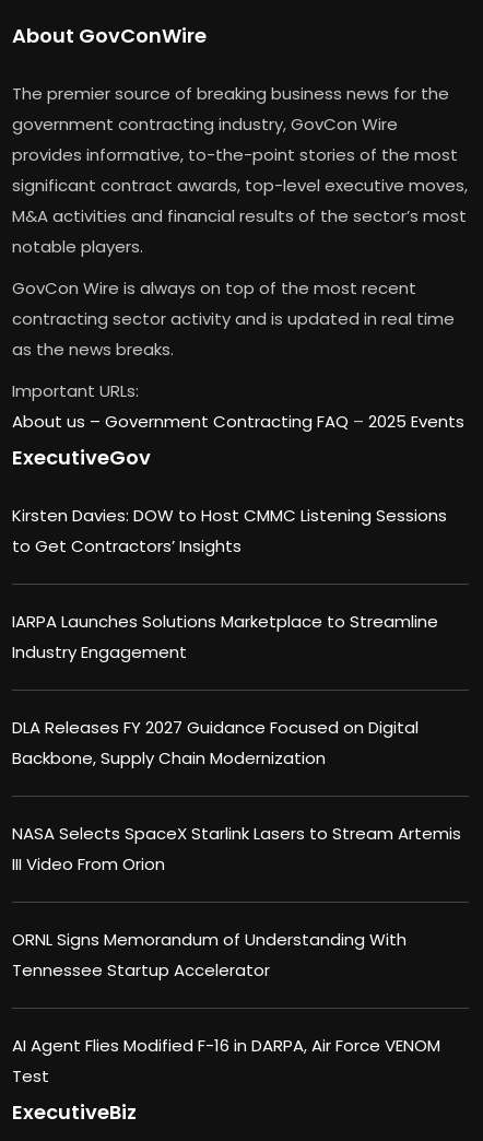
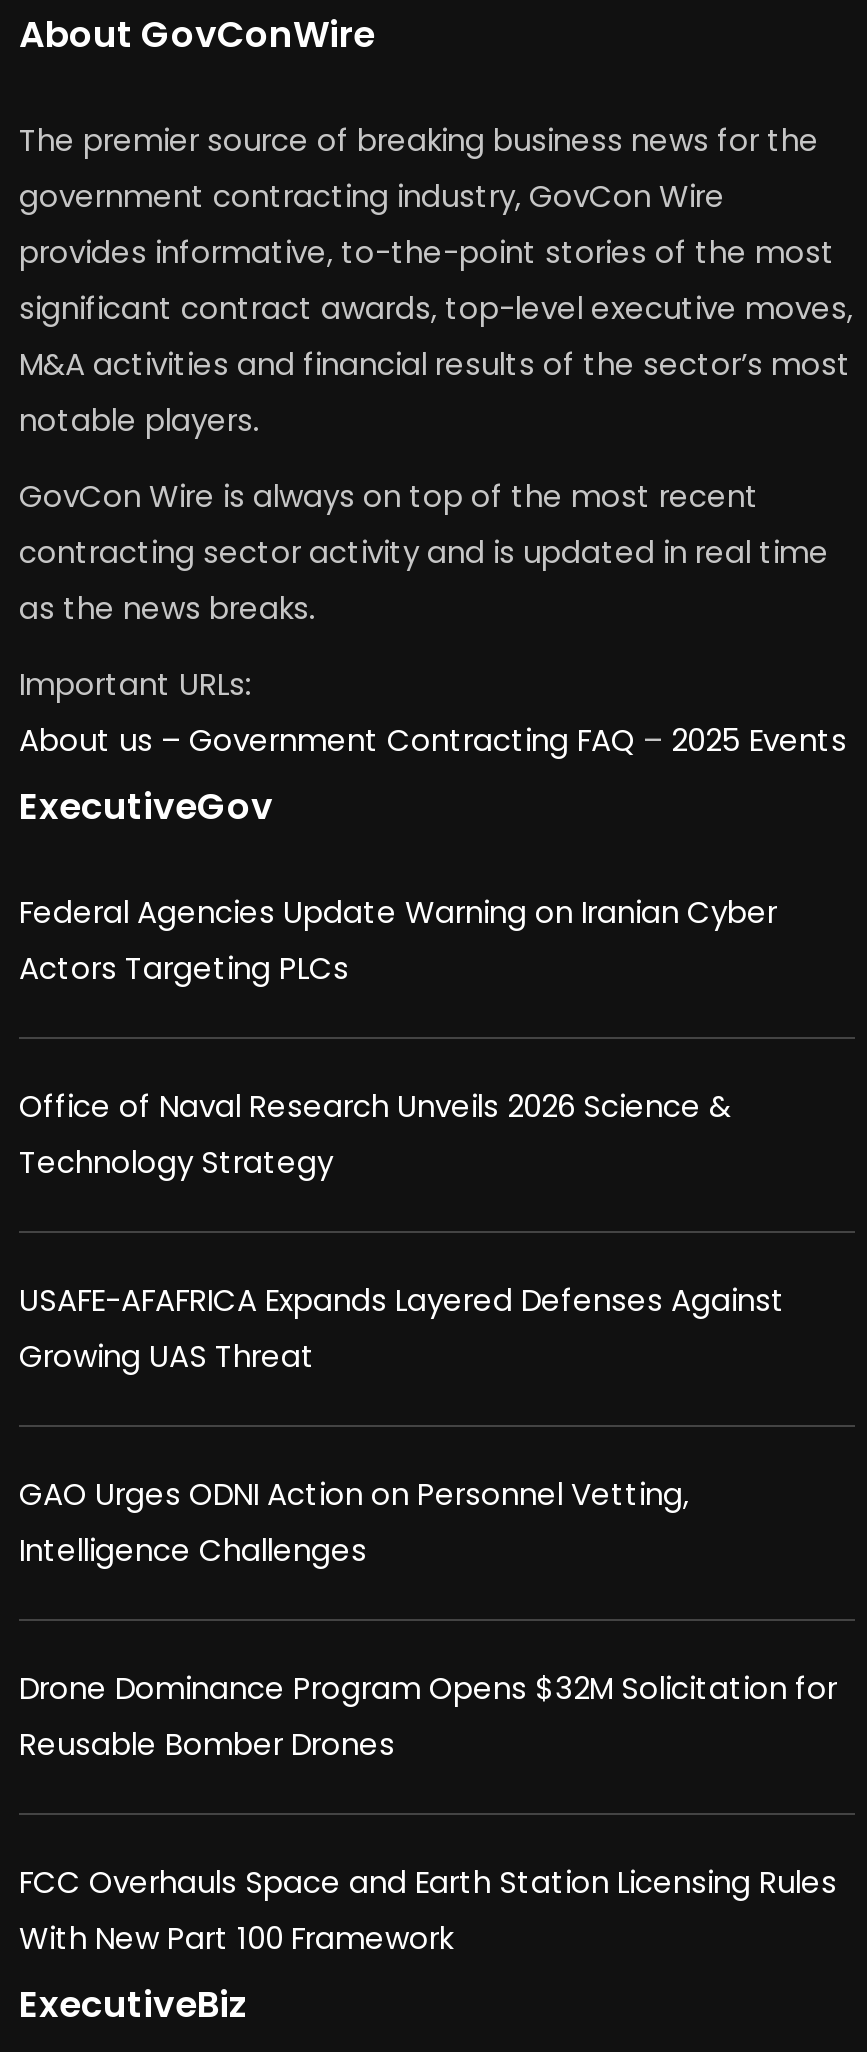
[12,504,447,558] Kirsten Davies: DOW to Host CMMC Listening Sessions | to Get Contractors’ Insights -> [19,892,777,990] Federal Agencies Update Warning on Iranian Cyber | Actors Targeting PLCs
[12,610,438,664] IARPA Launches Solutions Marketplace to Streamline | Industry Engagement -> [19,1086,731,1184] Office of Naval Research Unveils 2026 Science & | Technology Strategy
[12,716,419,770] DLA Releases FY 2027 Guidance Focused on Digital | Backbone, Supply Chain Modernization -> [19,1280,785,1378] USAFE-AFAFRICA Expands Layered Defenses Against | Growing UAS Threat
[12,822,461,876] NASA Selects SpaceX Starlink Lasers to Stream Artemis | III Video From Orion -> [19,1474,689,1572] GAO Urges ODNI Action on Personnel Vetting, | Intelligence Challenges
[12,928,407,982] ORNL Signs Memorandum of Understanding With | Tennessee Startup Accelerator -> [19,1668,837,1766] Drone Dominance Program Opens $32M Solicitation for | Reusable Bomber Drones
[12,1034,440,1088] AI Agent Flies Modified F-16 in DARPA, Air Force VENOM | Test -> [19,1862,837,1960] FCC Overhauls Space and Earth Station Licensing Rules | With New Part 100 Framework

